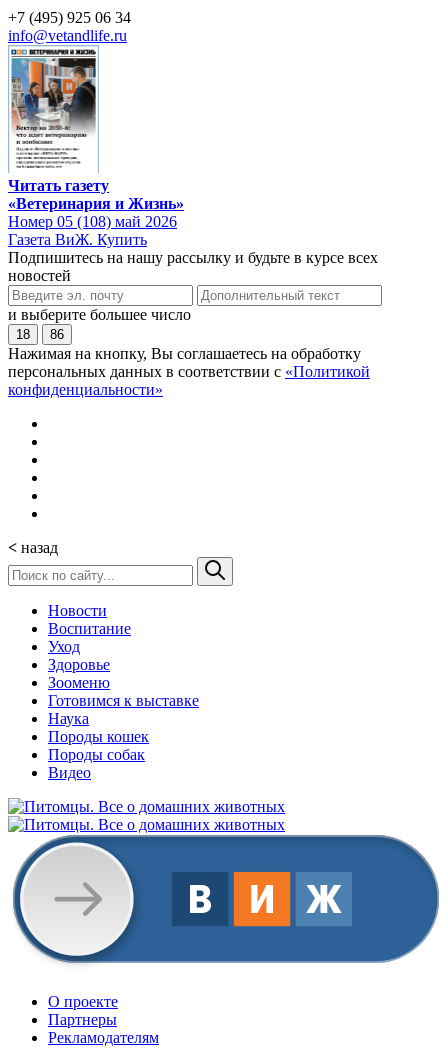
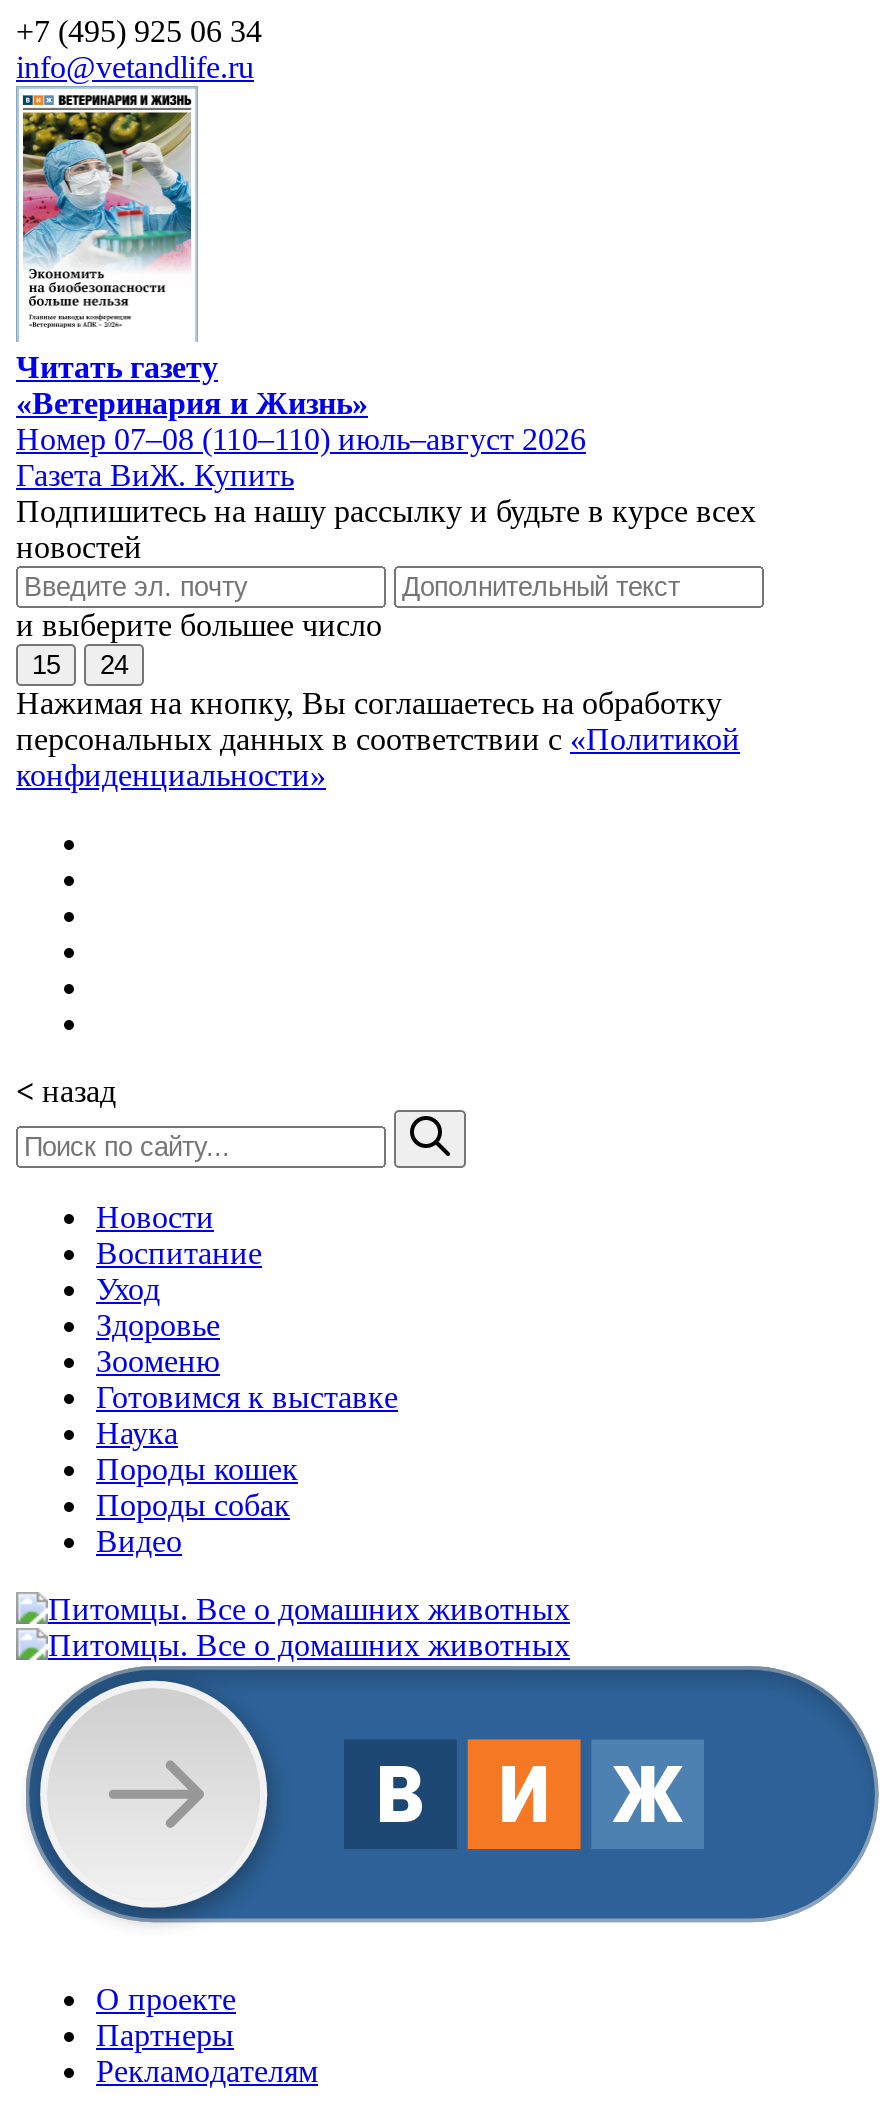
[11,57,97,169] [image] -> [20,112,192,332] [image]
[8,213,177,230] Номер 05 (108) май 2026 -> [16,421,586,455] Номер 07–08 (110–110) июль–август 2026
[16,327,30,342] 18 -> [32,649,60,679] 15
[50,327,64,342] 86 -> [100,649,128,679] 24

